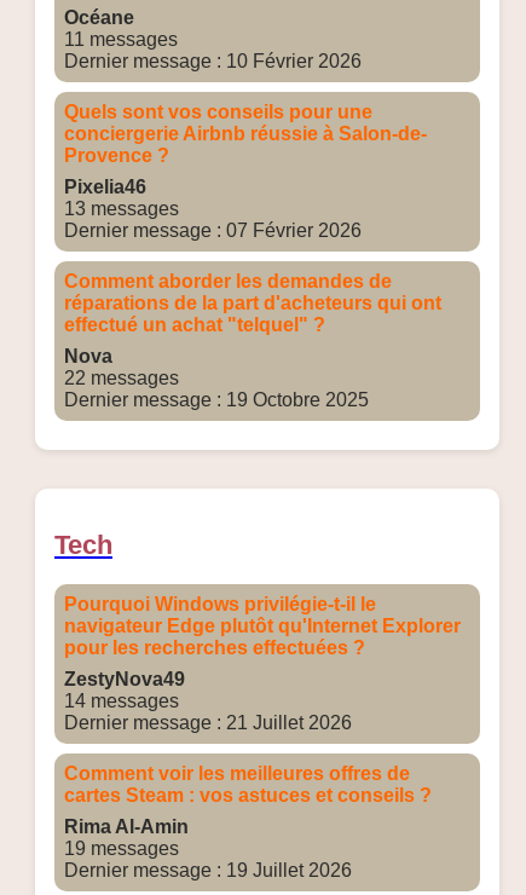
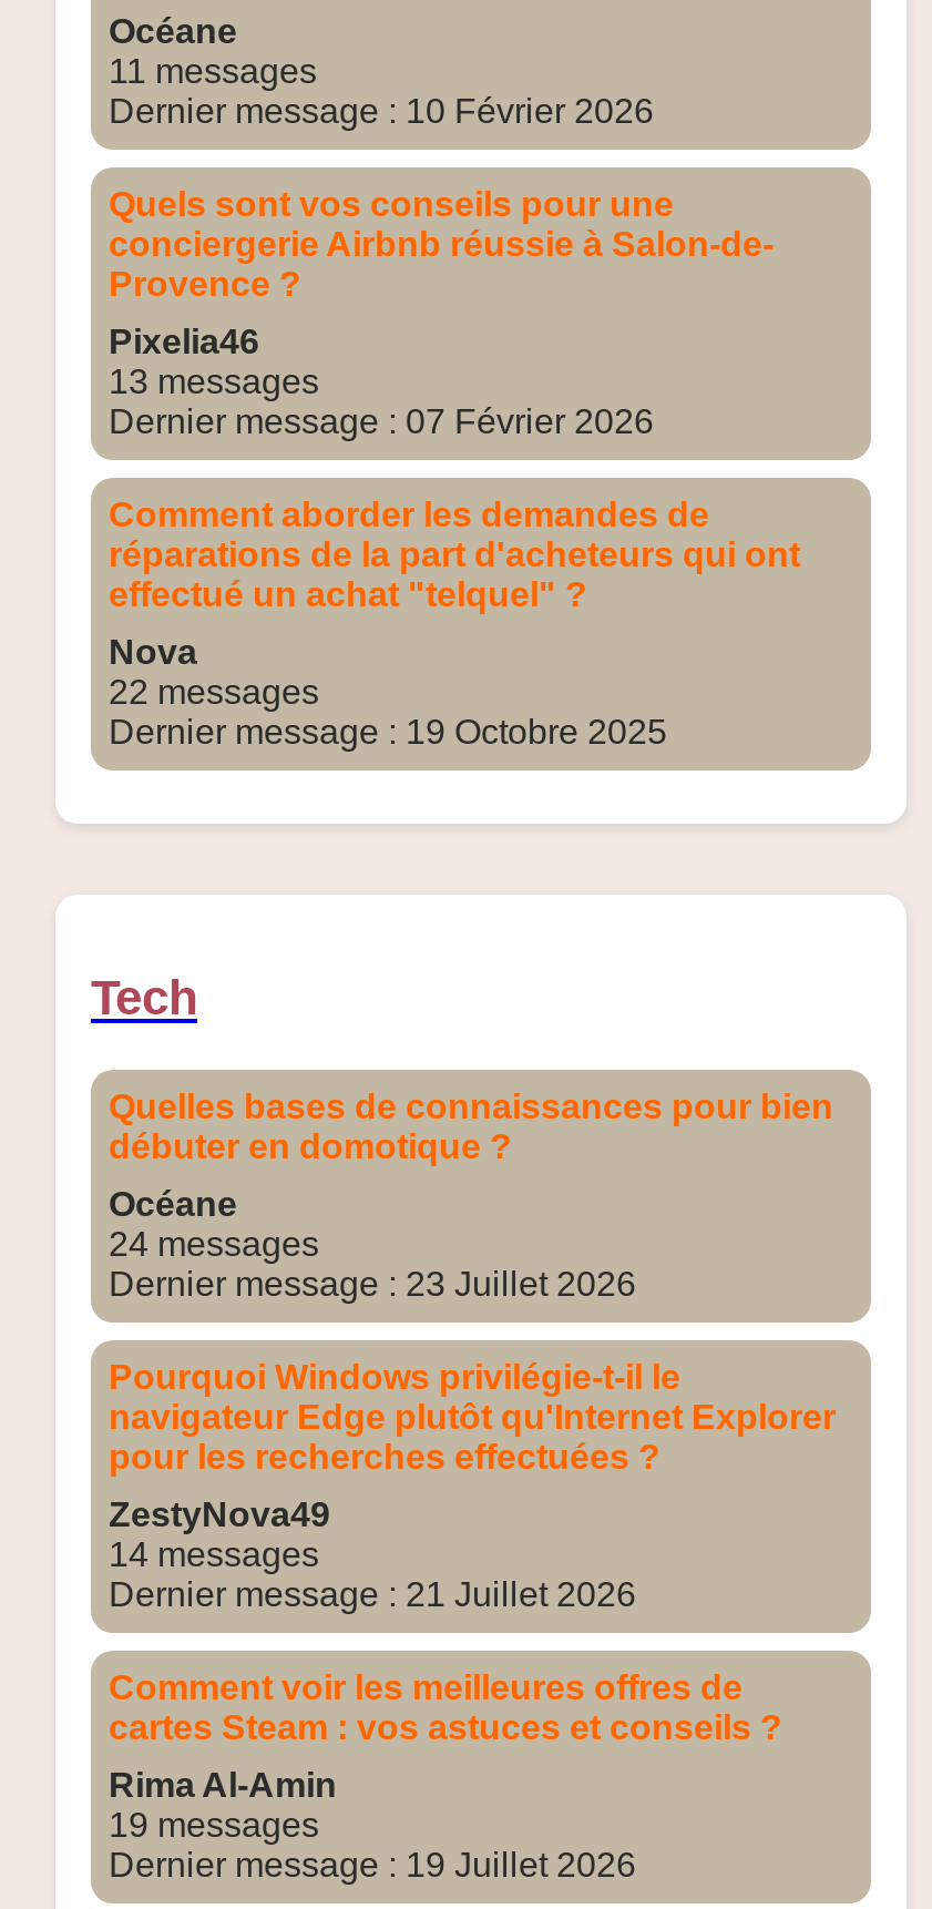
none -> [109,1086,833,1301] Quelles bases de connaissances pour bien | débuter en domotique ? | Océane | 24 messages | Dernier message : 23 Juillet 2026

